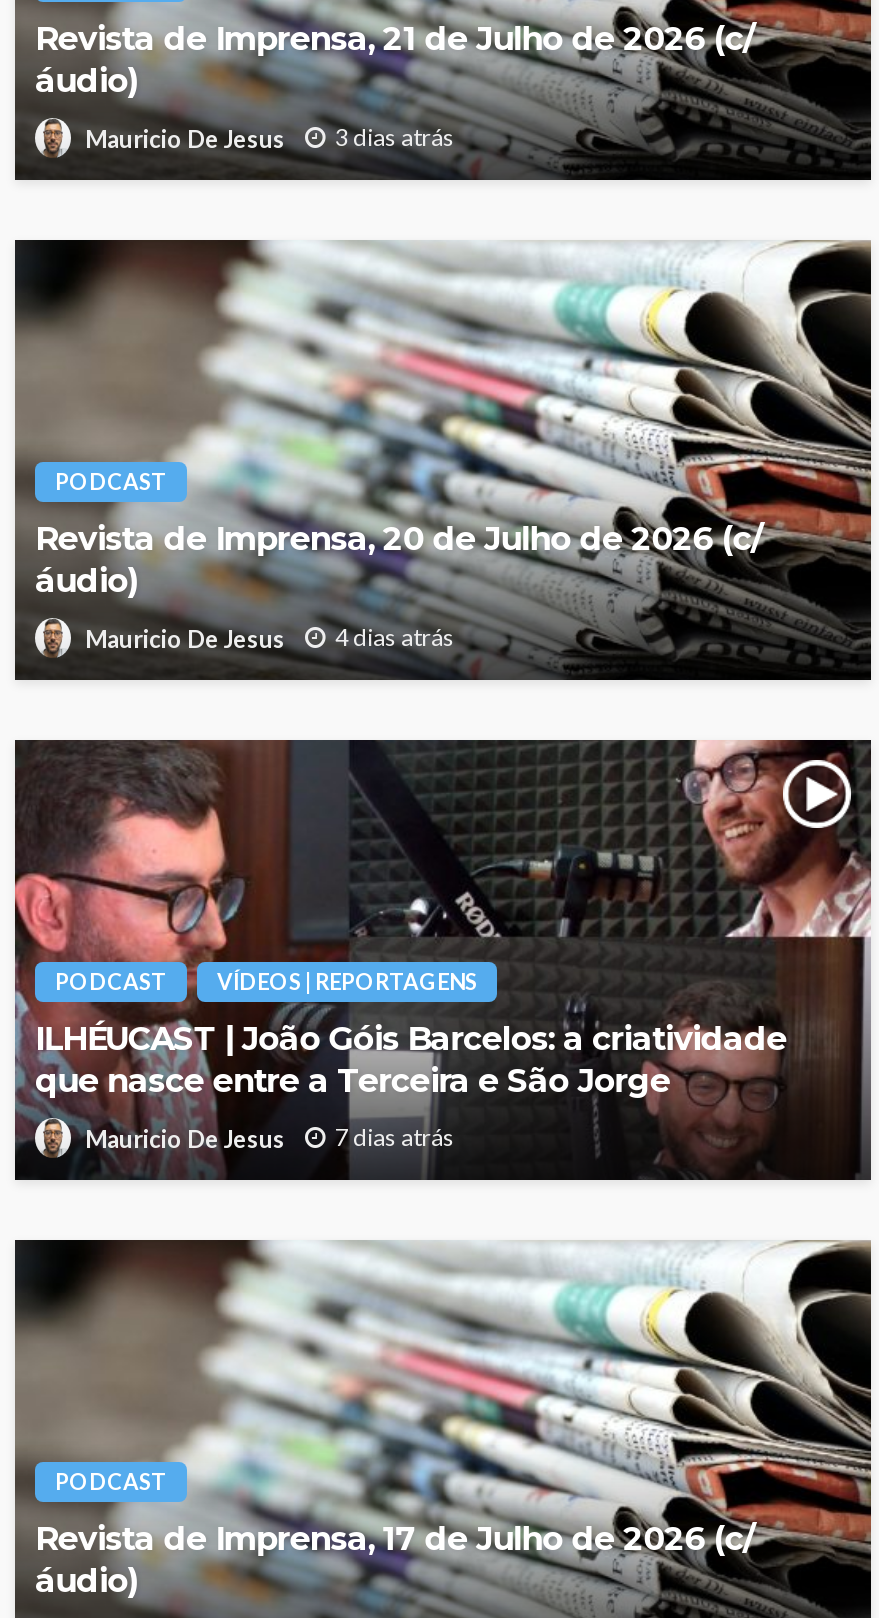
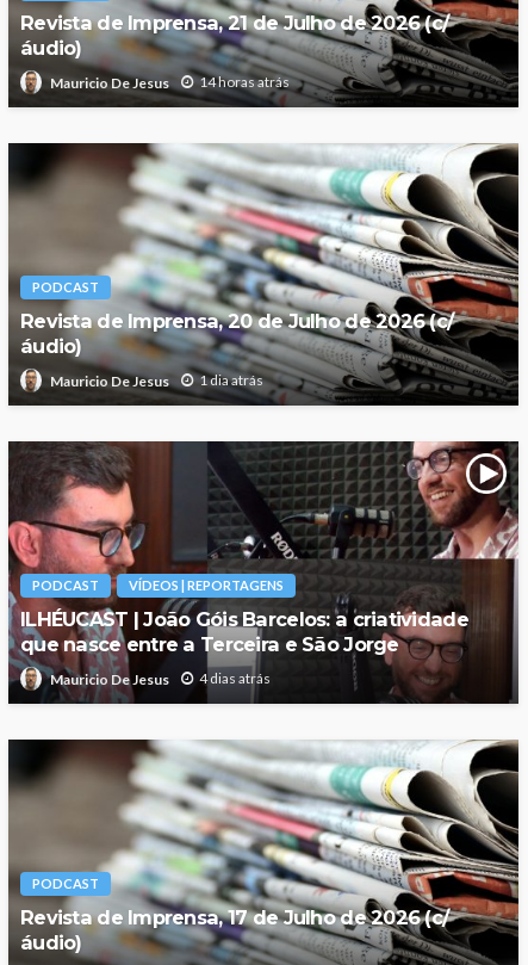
[85,122,455,153] Mauricio De Jesus 3 dias atrás -> [50,73,290,91] Mauricio De Jesus 14 horas atrás
[85,622,455,653] Mauricio De Jesus 4 dias atrás -> [50,371,263,390] Mauricio De Jesus 1 dia atrás
[85,1122,455,1153] Mauricio De Jesus 7 dias atrás -> [50,669,271,688] Mauricio De Jesus 4 dias atrás

